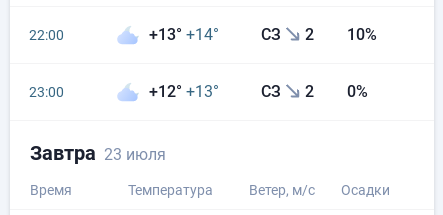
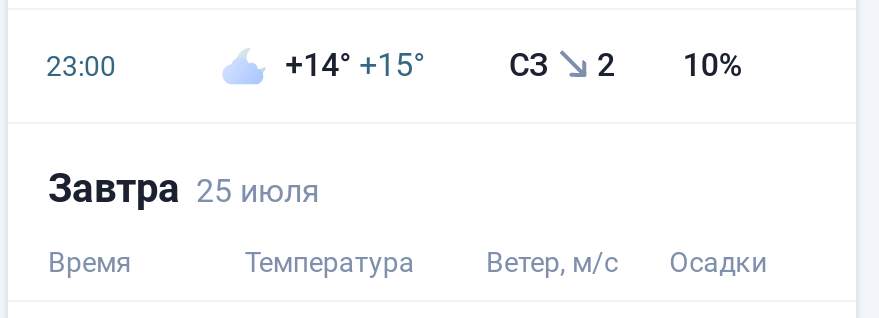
[29,27,64,43] 22:00 -> [46,50,116,82] 23:00
[149,25,219,44] +13° +14° -> [285,46,425,84] +14° +15°
[29,82,368,165] 23:00 | +12° +13° | СЗ | 2 | 0% | Завтра 23 июля -> [48,164,320,212] Завтра 25 июля

